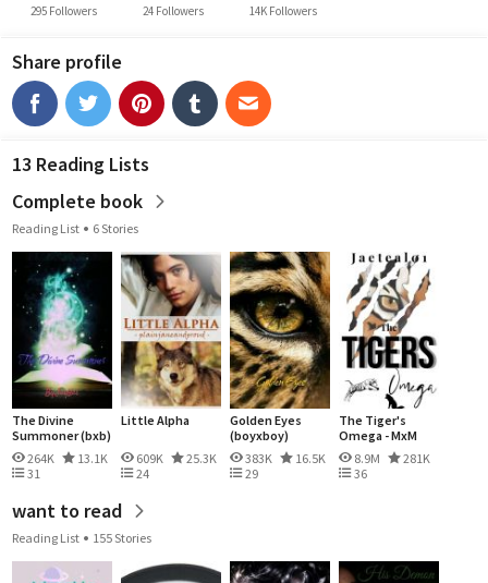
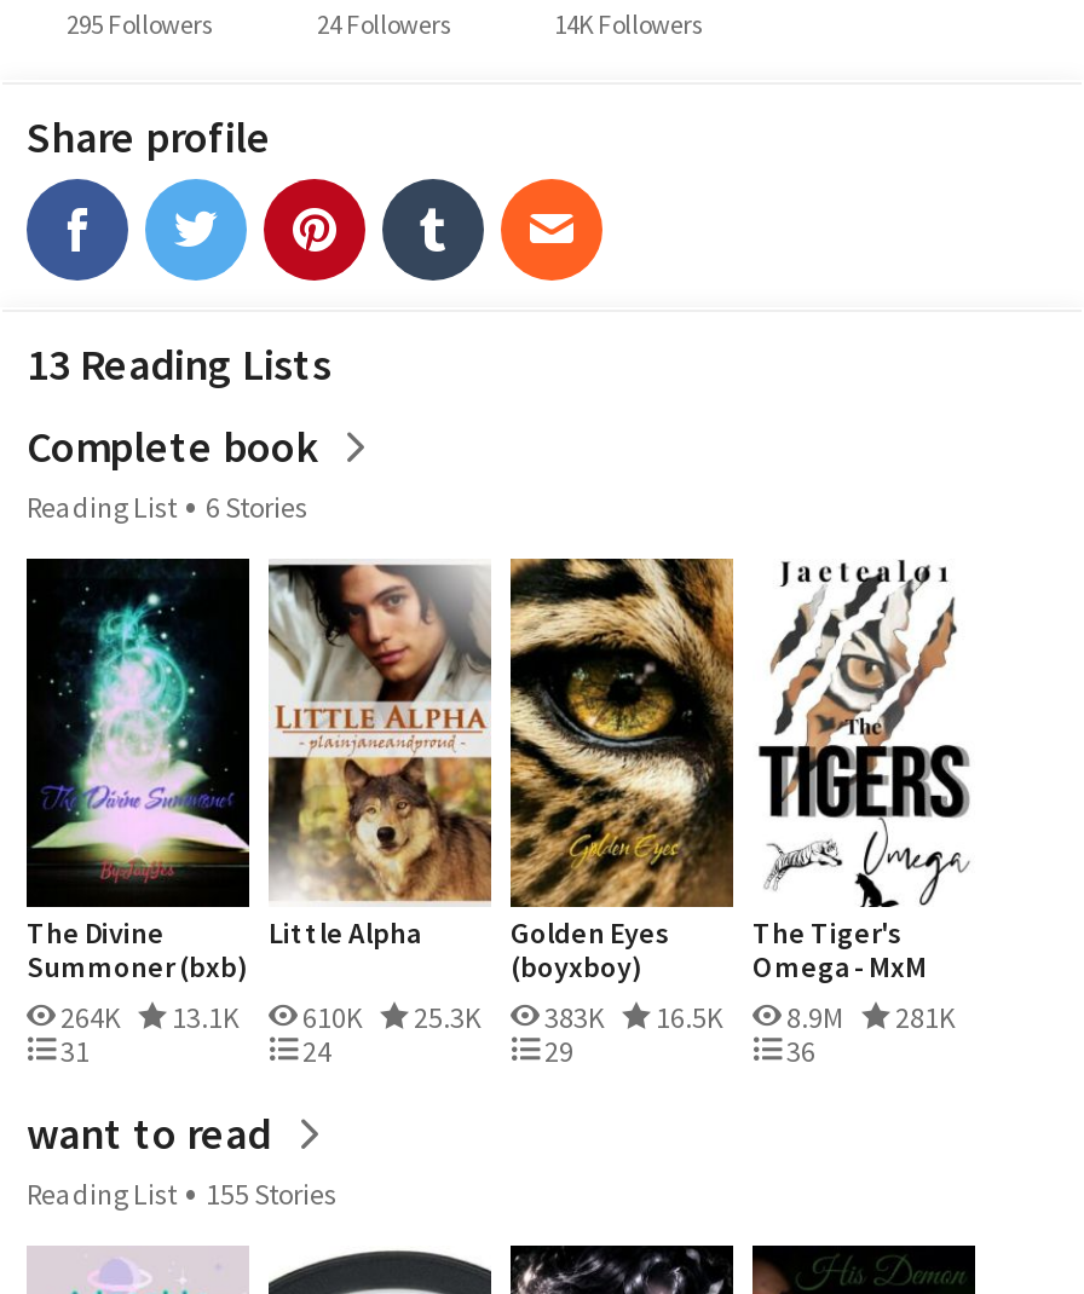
[25,450,430,466] 264K 13.1K 609K 25.3K 383K 16.5K 8.9M 281K -> [56,999,956,1035] 264K 13.1K 610K 25.3K 383K 16.5K 8.9M 281K

